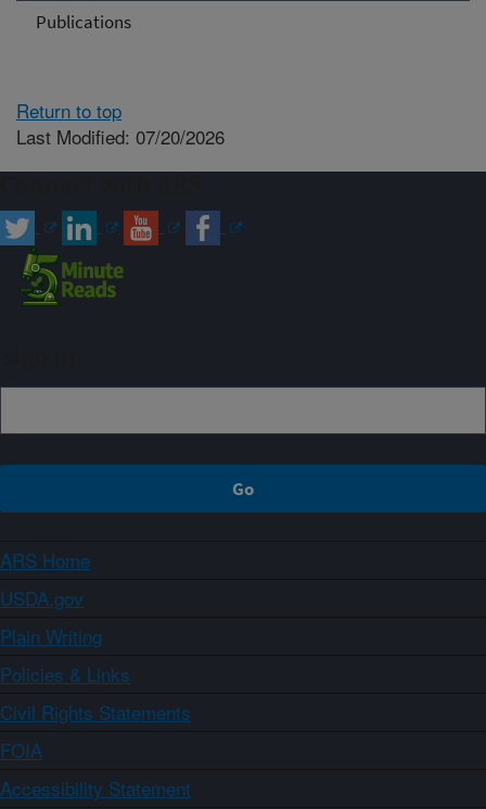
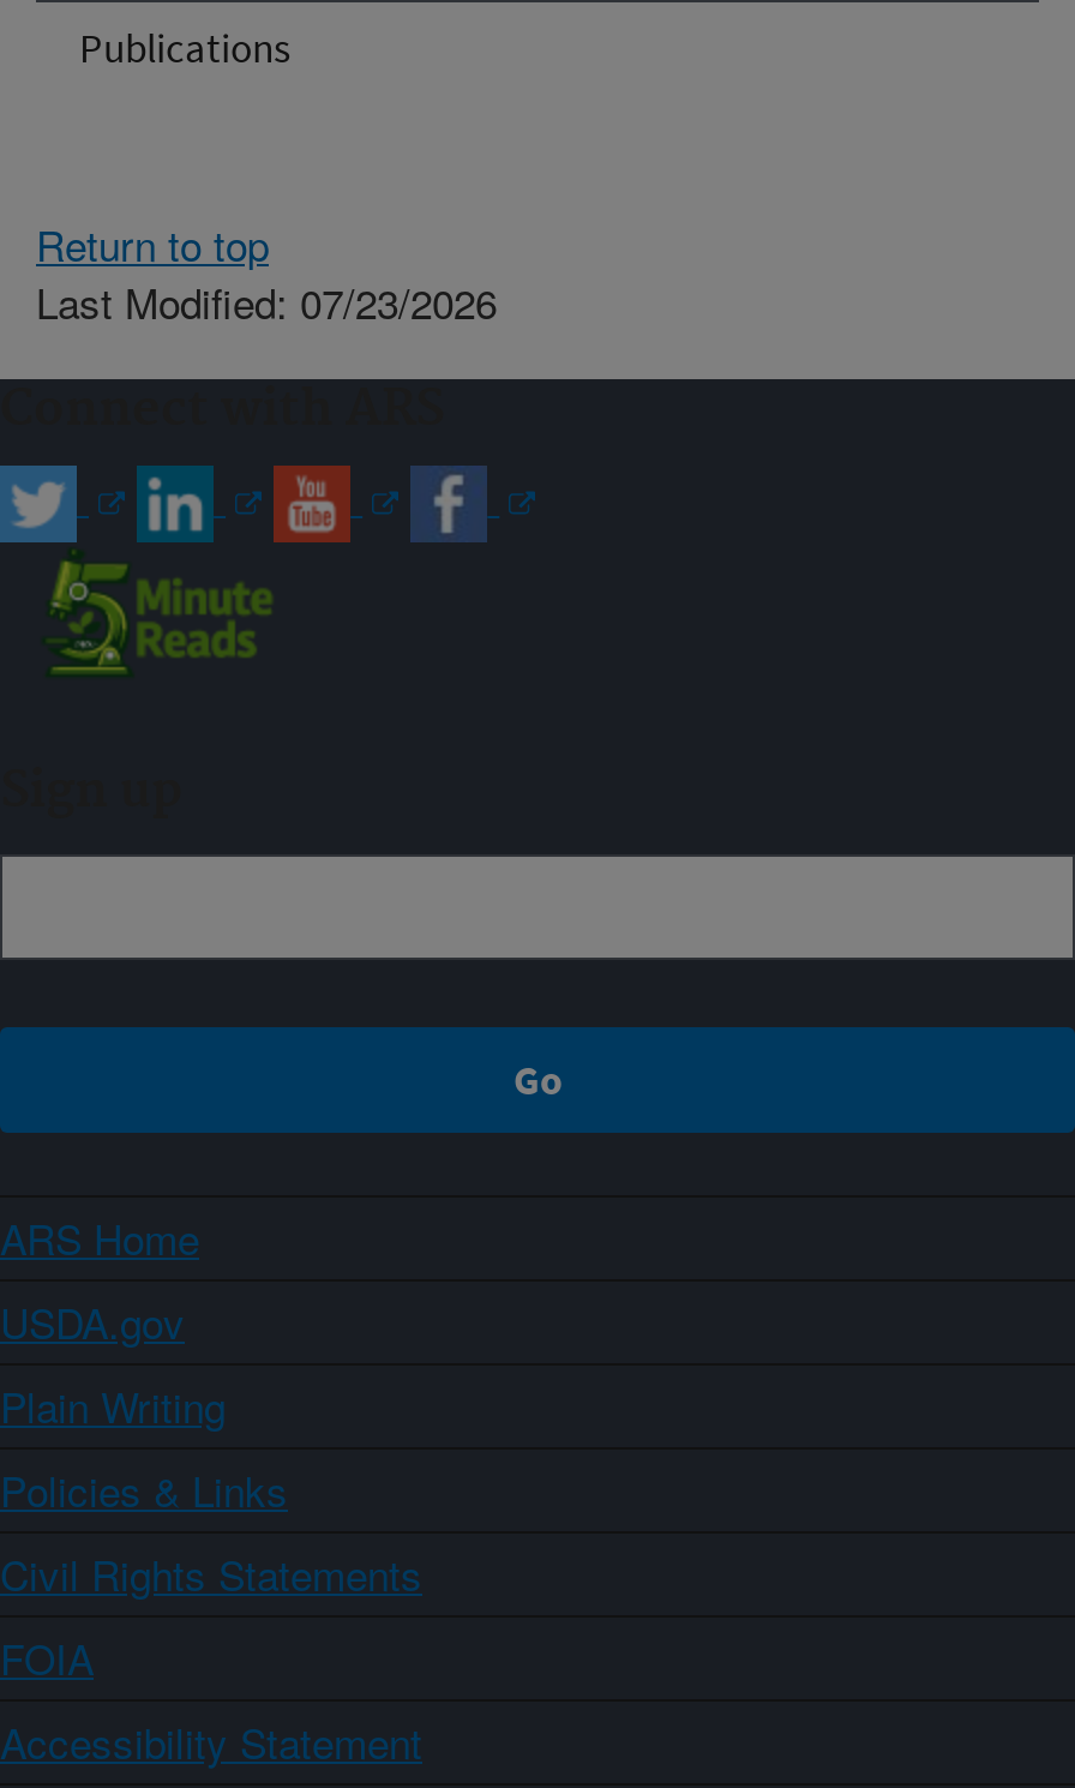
[16,122,225,149] Last Modified: 07/20/2026 -> [36,270,497,330] Last Modified: 07/23/2026

